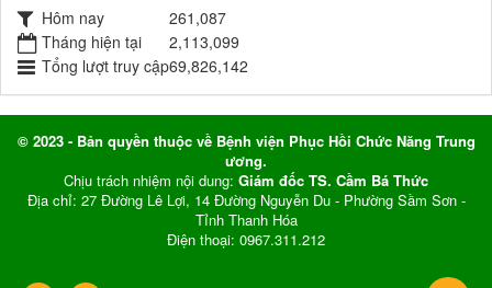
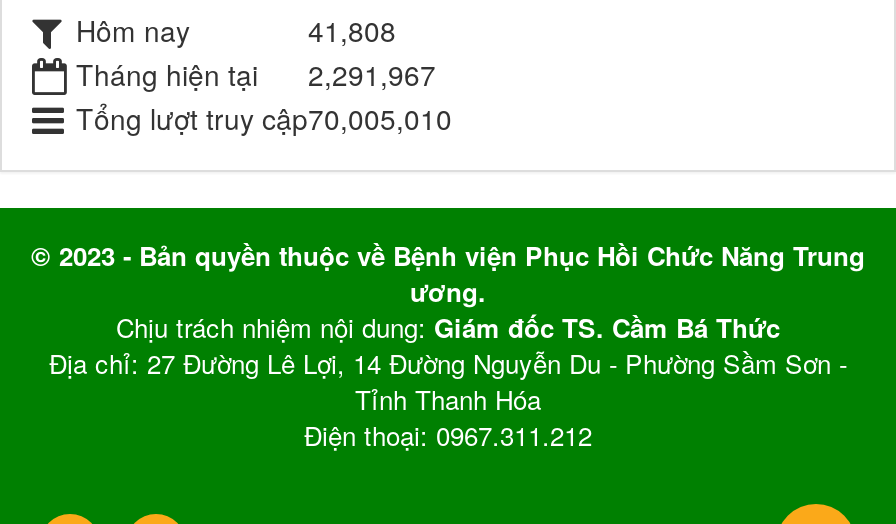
[169,7,226,28] 261,087 -> [308,10,396,50] 41,808
[42,31,239,53] Tháng hiện tại 2,113,099 -> [76,54,436,94] Tháng hiện tại 2,291,967
[42,55,248,77] Tổng lượt truy cập69,826,142 -> [76,98,452,138] Tổng lượt truy cập70,005,010

